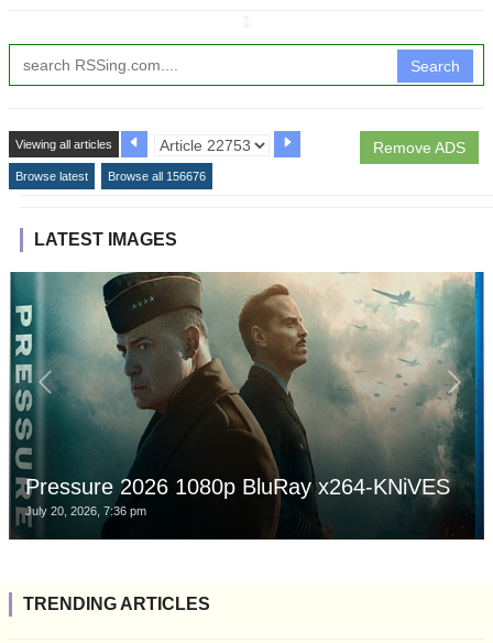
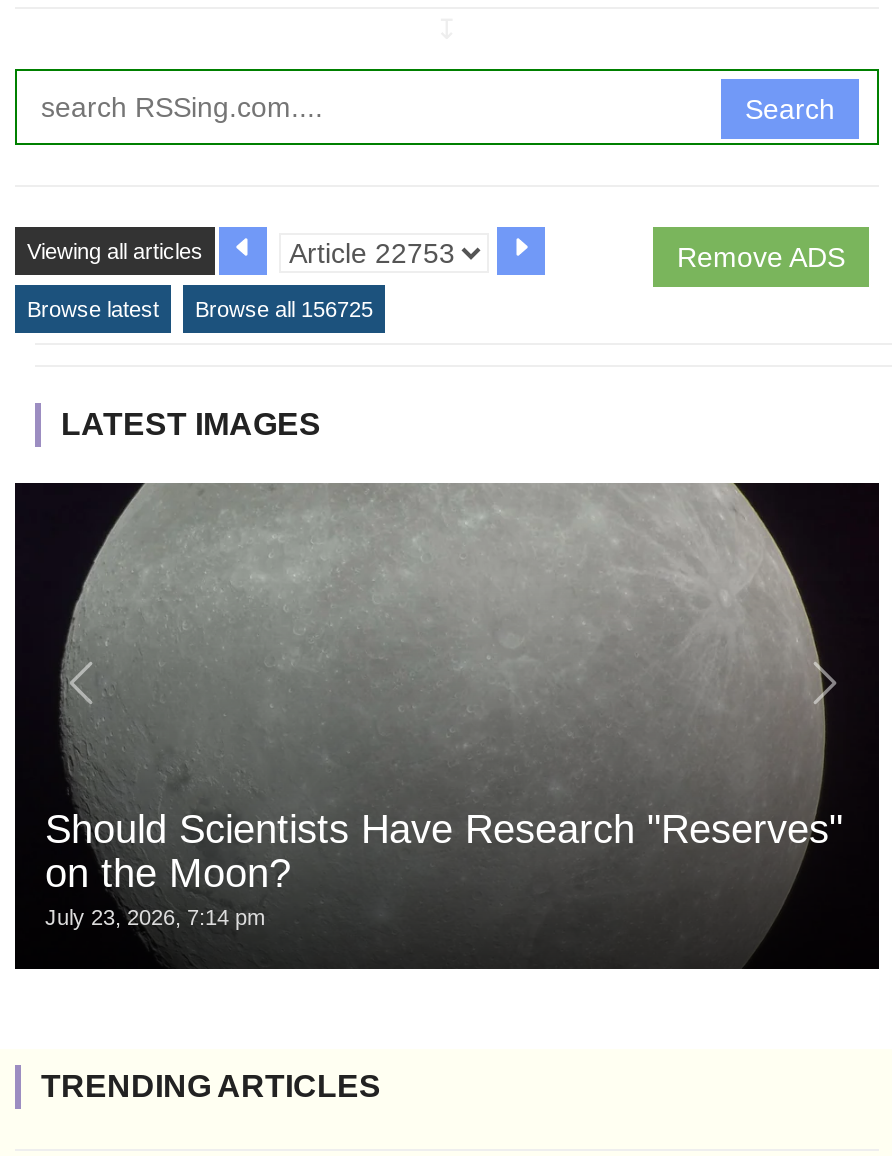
[15,169,206,182] Browse latest Browse all 156676 -> [27,296,373,320] Browse latest Browse all 156725
[8,271,485,540] [image] | Pressure 2026 1080p BluRay x264-KNiVES | July 20, 2026, 7:36 pm -> [13,481,881,969] [image] | Should Scientists Have Research "Reserves" | on the Moon? | July 23, 2026, 7:14 pm

